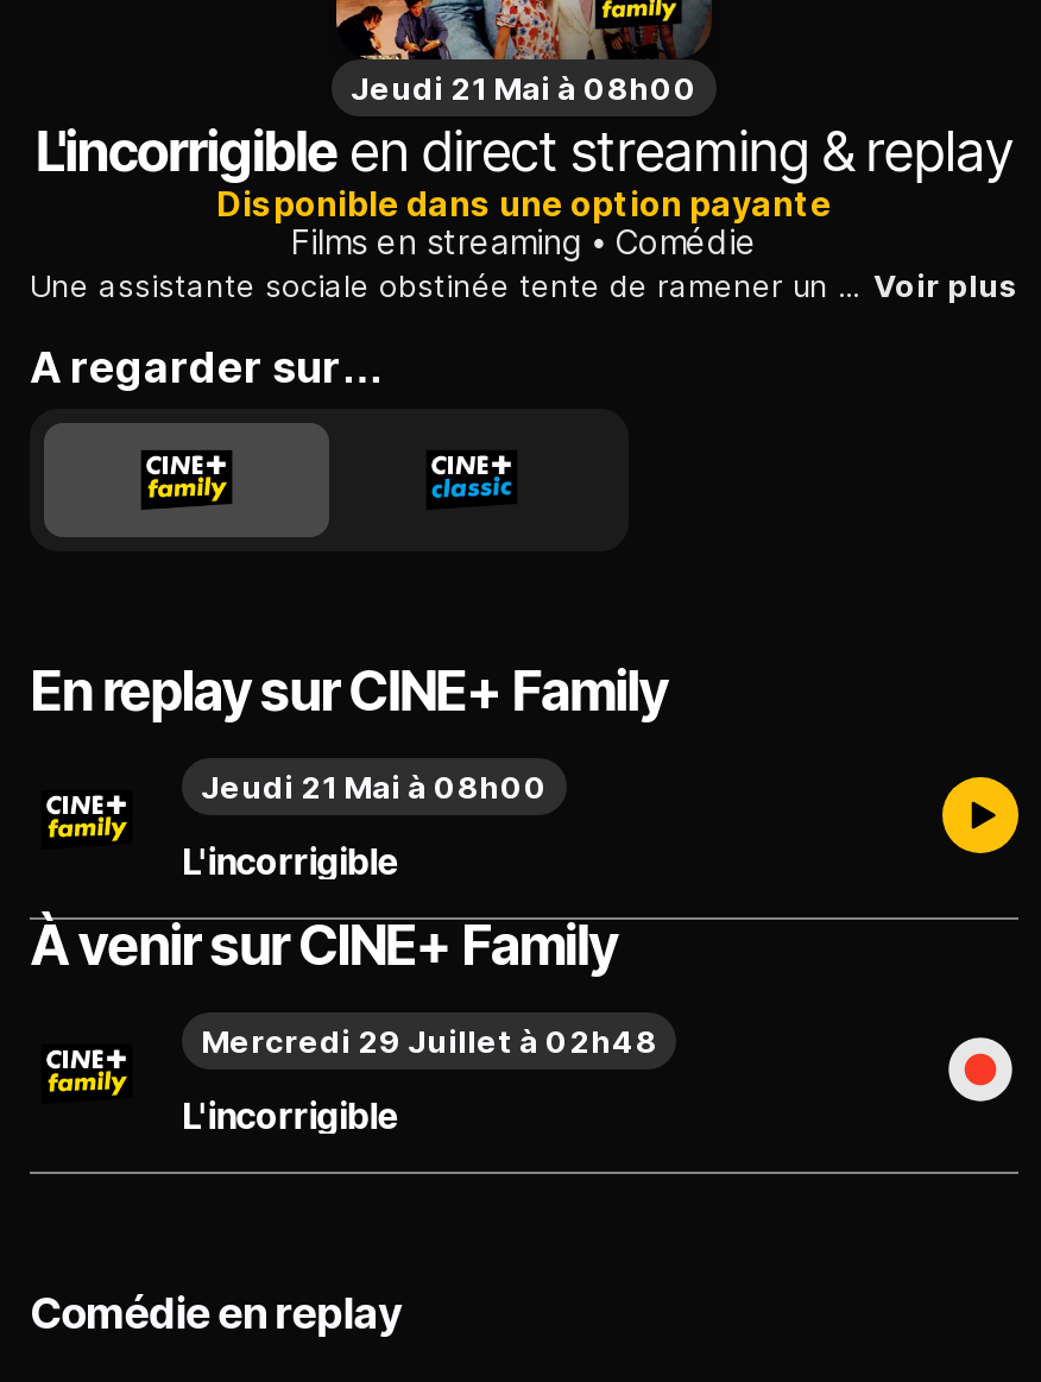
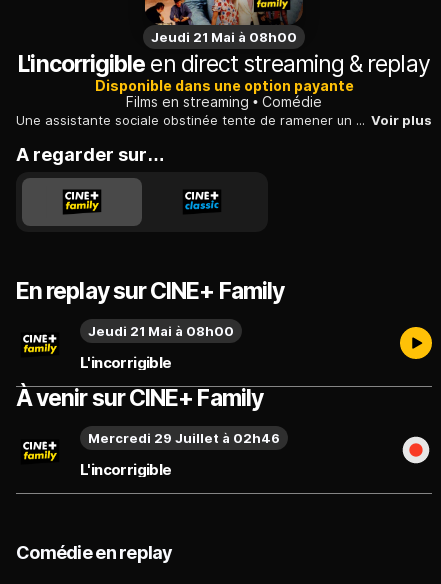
[201,1023,657,1061] Mercredi 29 Juillet à 02h48 -> [88,430,280,446] Mercredi 29 Juillet à 02h46

